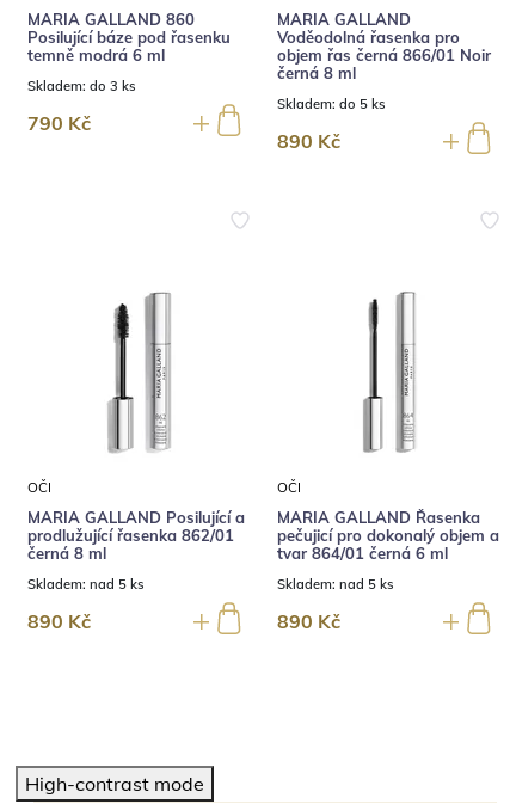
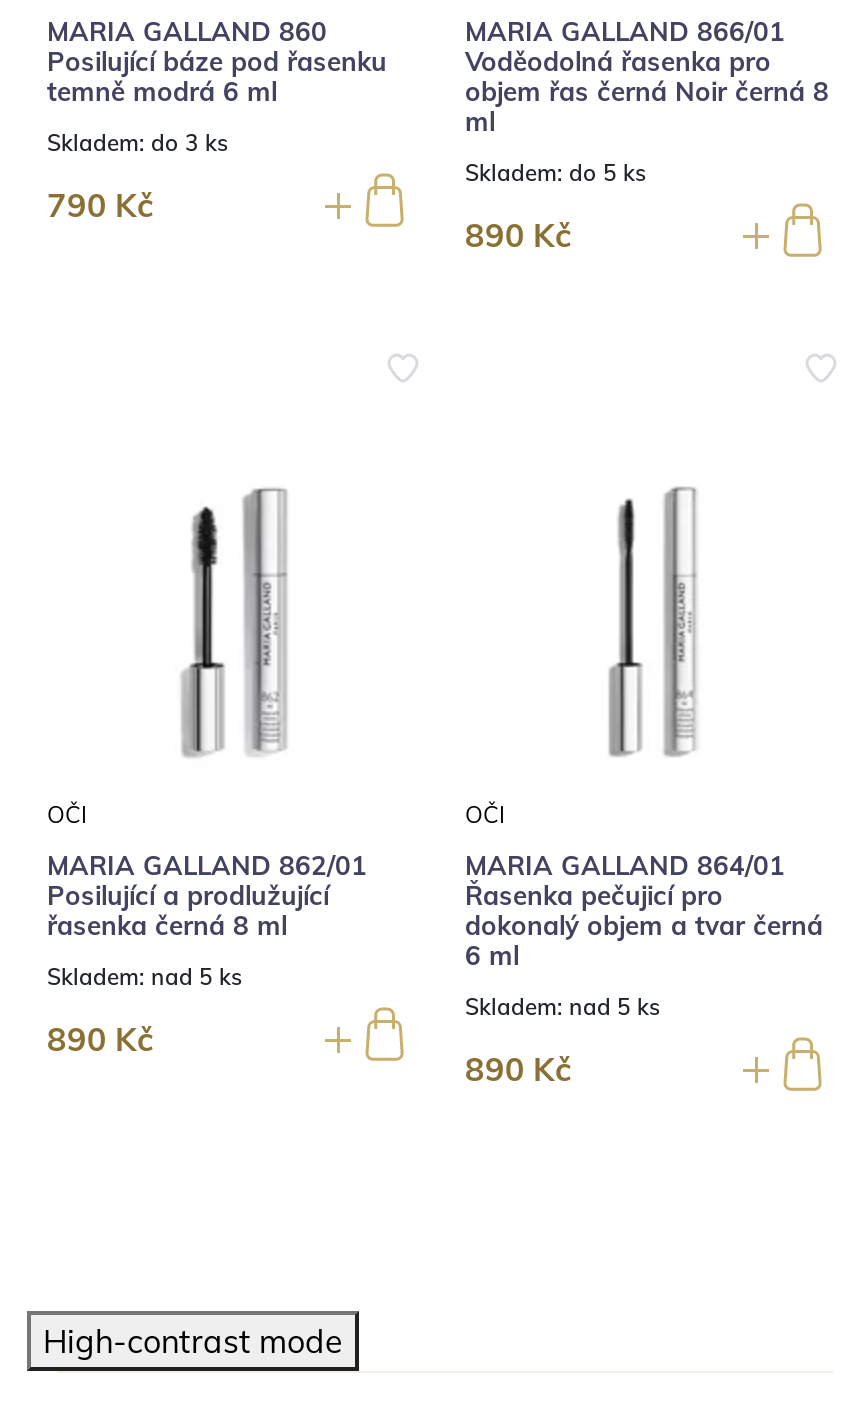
[277,10,411,29] MARIA GALLAND -> [465,15,785,47] MARIA GALLAND 866/01
[277,45,491,82] objem řas černá 866/01 Noir | černá 8 ml -> [465,75,829,137] objem řas černá Noir černá 8 | ml
[27,508,245,563] MARIA GALLAND Posilující a | prodlužující řasenka 862/01 | černá 8 ml -> [47,849,367,941] MARIA GALLAND 862/01 | Posilující a prodlužující | řasenka černá 8 ml
[277,508,499,563] MARIA GALLAND Řasenka | pečujicí pro dokonalý objem a | tvar 864/01 černá 6 ml -> [465,849,823,971] MARIA GALLAND 864/01 | Řasenka pečujicí pro | dokonalý objem a tvar černá | 6 ml

